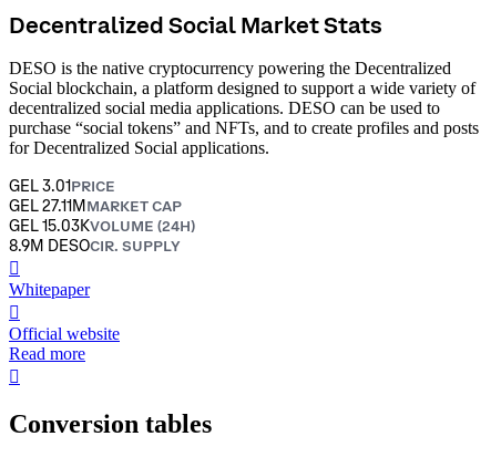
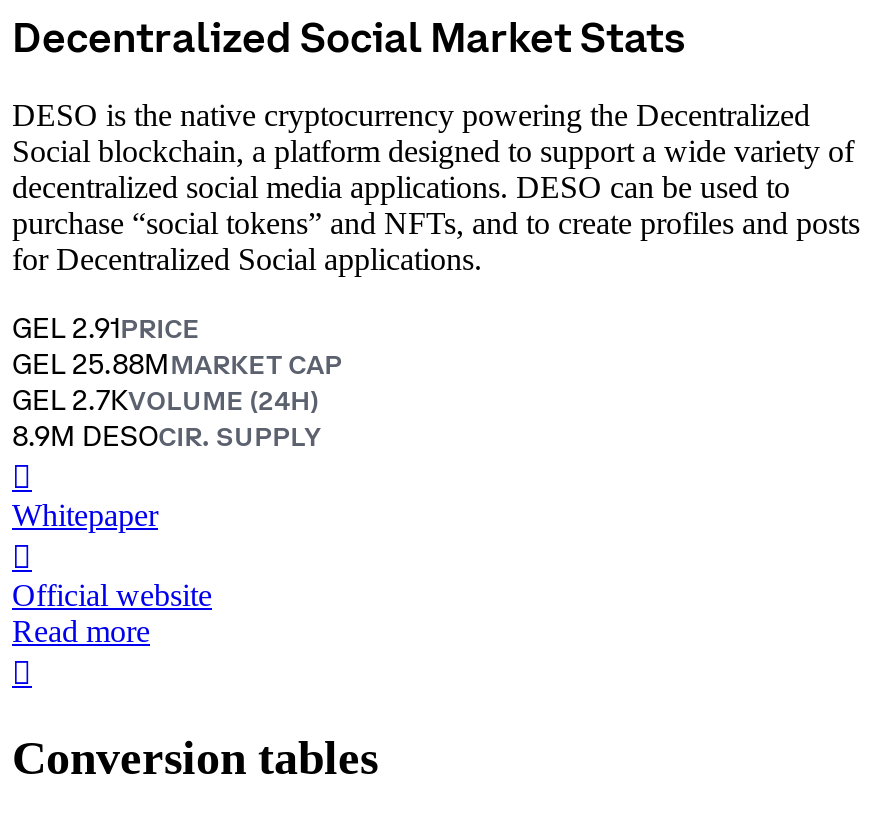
[9,175,115,195] GEL 3.01PRICE -> [12,309,200,345] GEL 2.91PRICE
[9,195,182,215] GEL 27.11MMARKET CAP -> [12,345,342,381] GEL 25.88MMARKET CAP
[9,215,195,235] GEL 15.03KVOLUME (24H) -> [12,381,318,417] GEL 2.7KVOLUME (24H)

